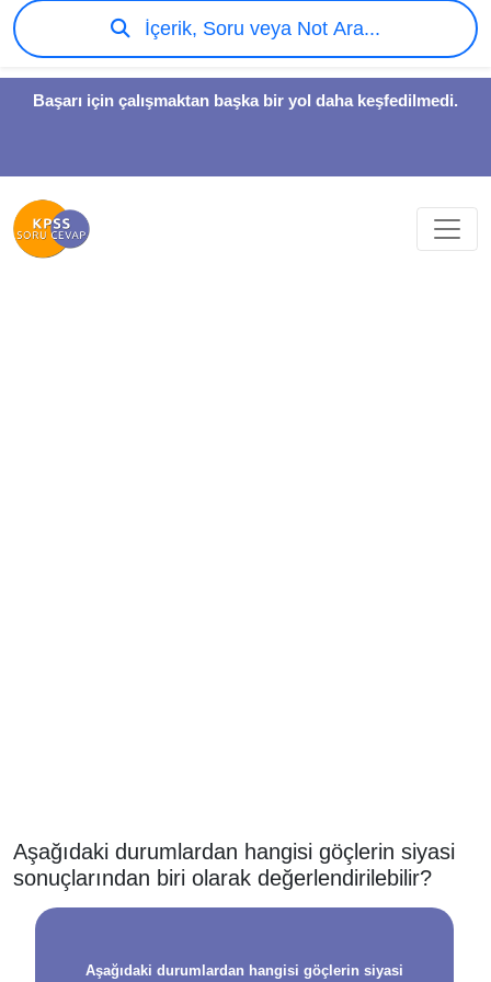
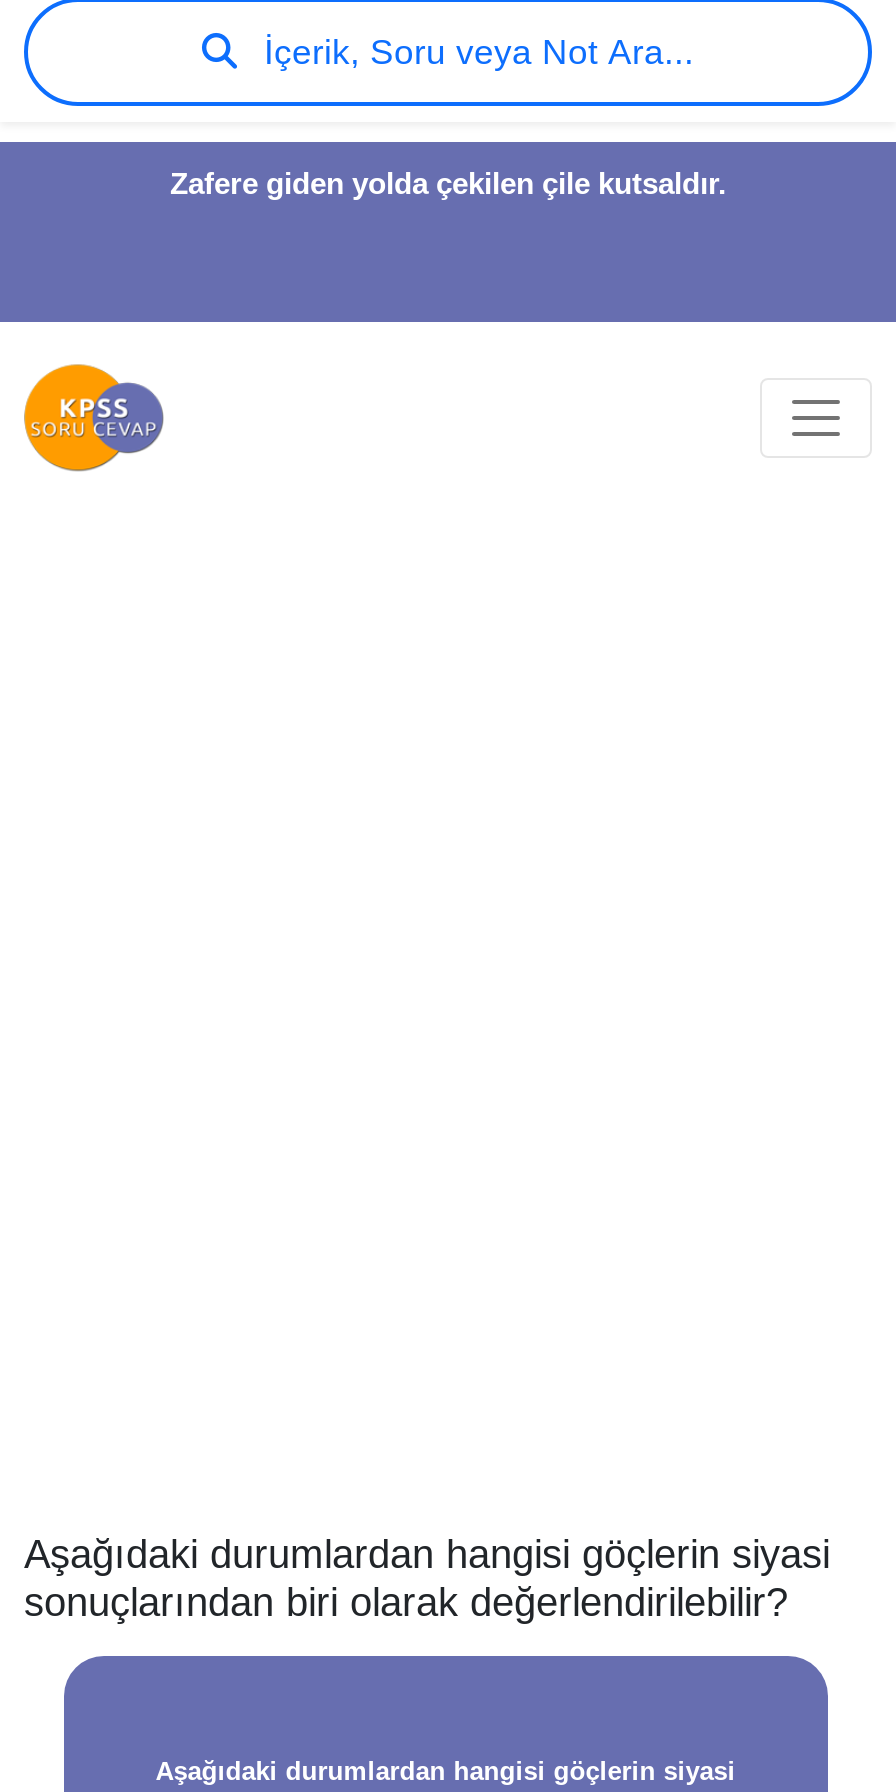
[33,91,458,110] Başarı için çalışmaktan başka bir yol daha keşfedilmedi. -> [170,166,726,200] Zafere giden yolda çekilen çile kutsaldır.

